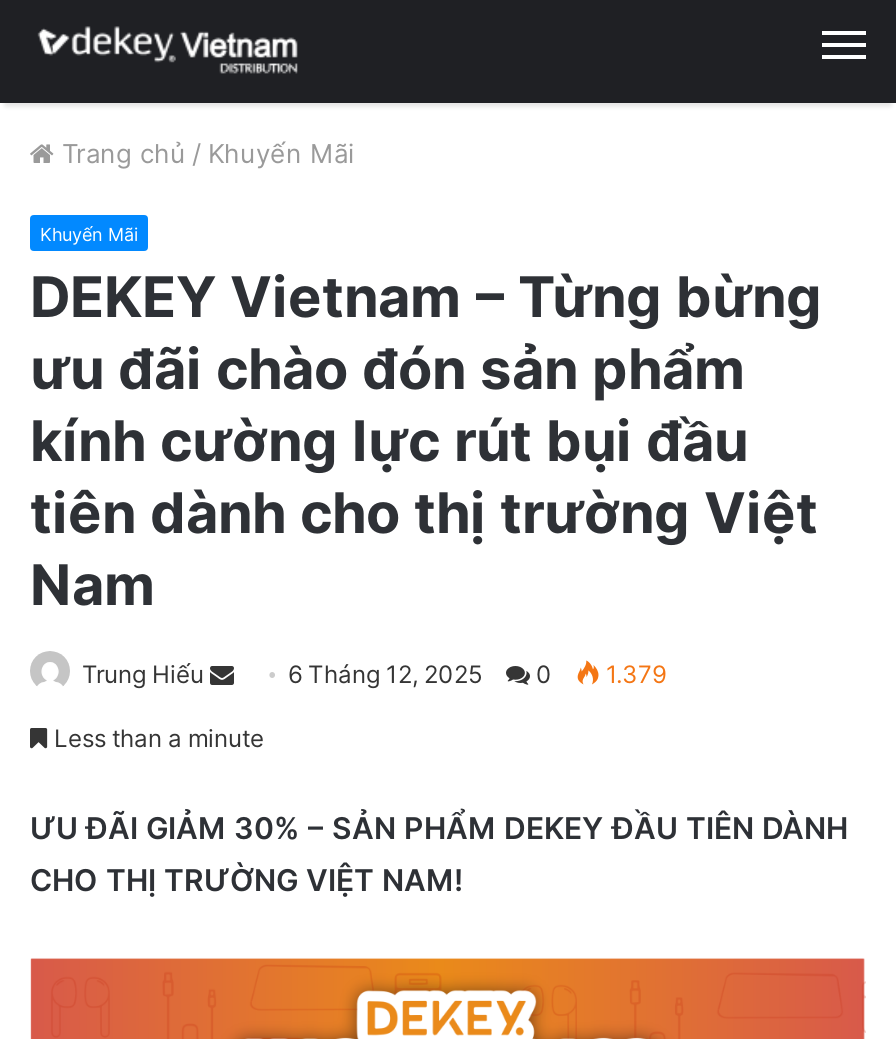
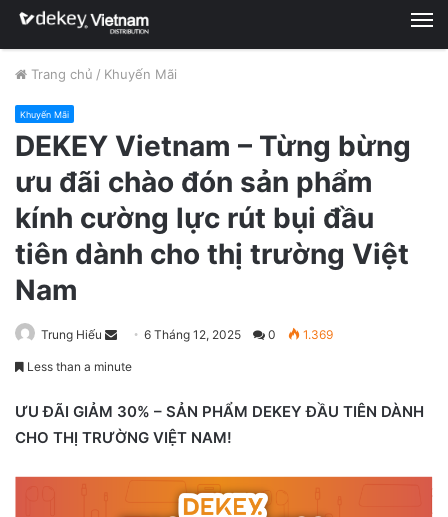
[600,659,666,689] 1.379 -> [300,327,333,342] 1.369

